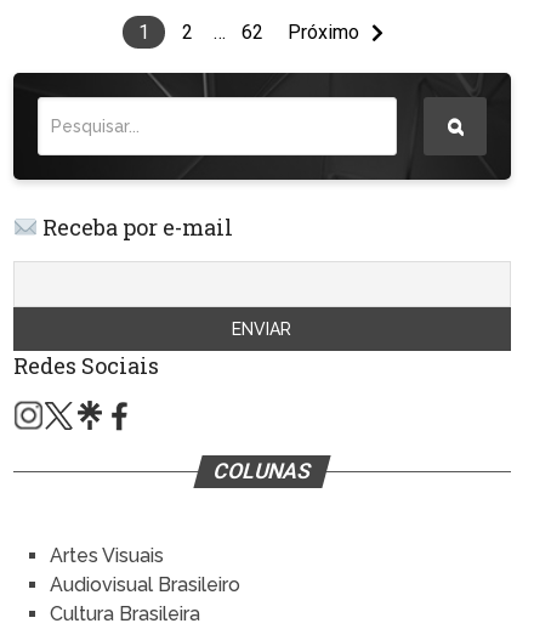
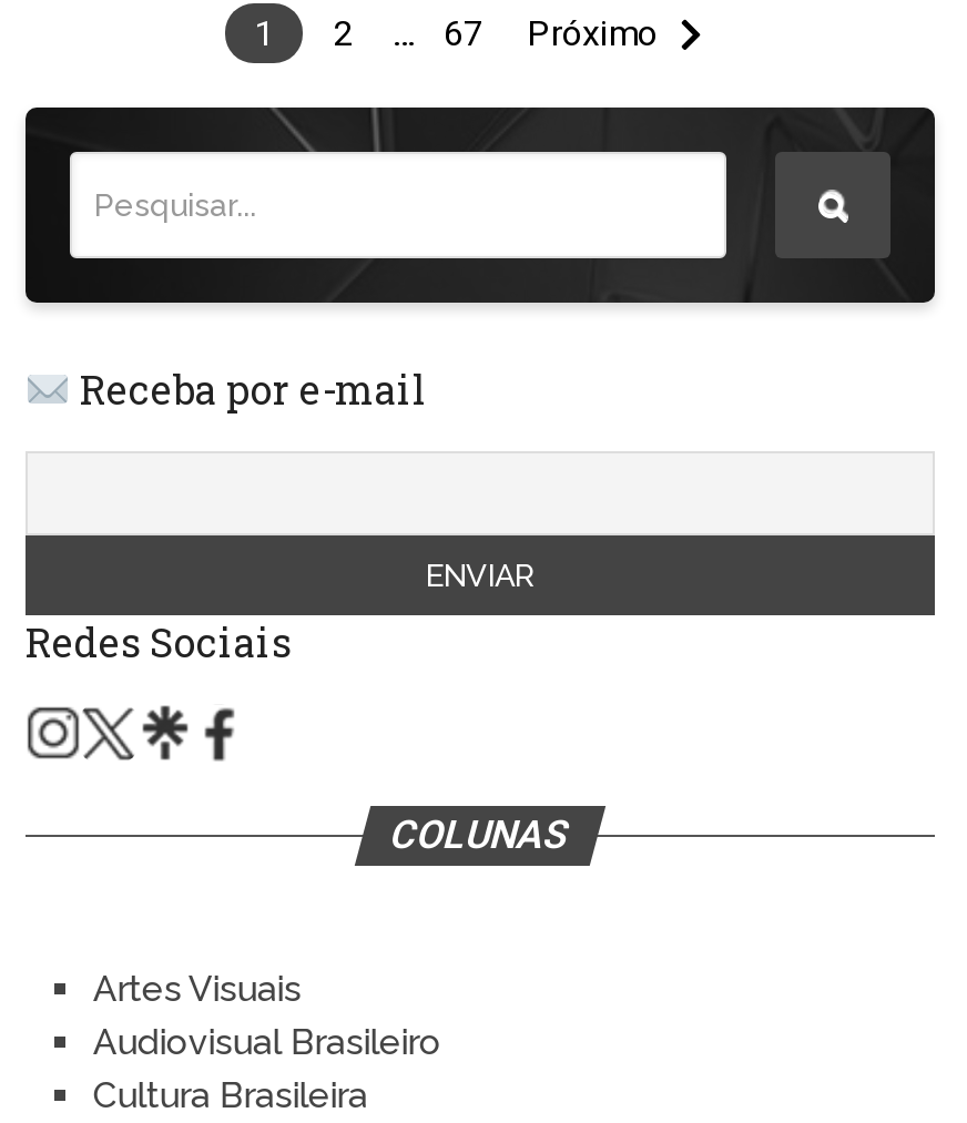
[242,20,264,43] 62 -> [444,12,483,54] 67

